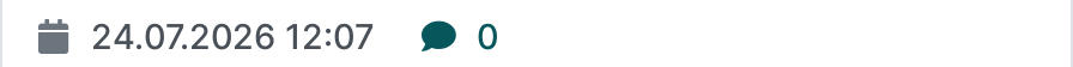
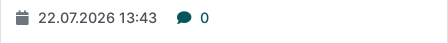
[81,16,374,56] 24.07.2026 12:07 -> [34,9,157,26] 22.07.2026 13:43

